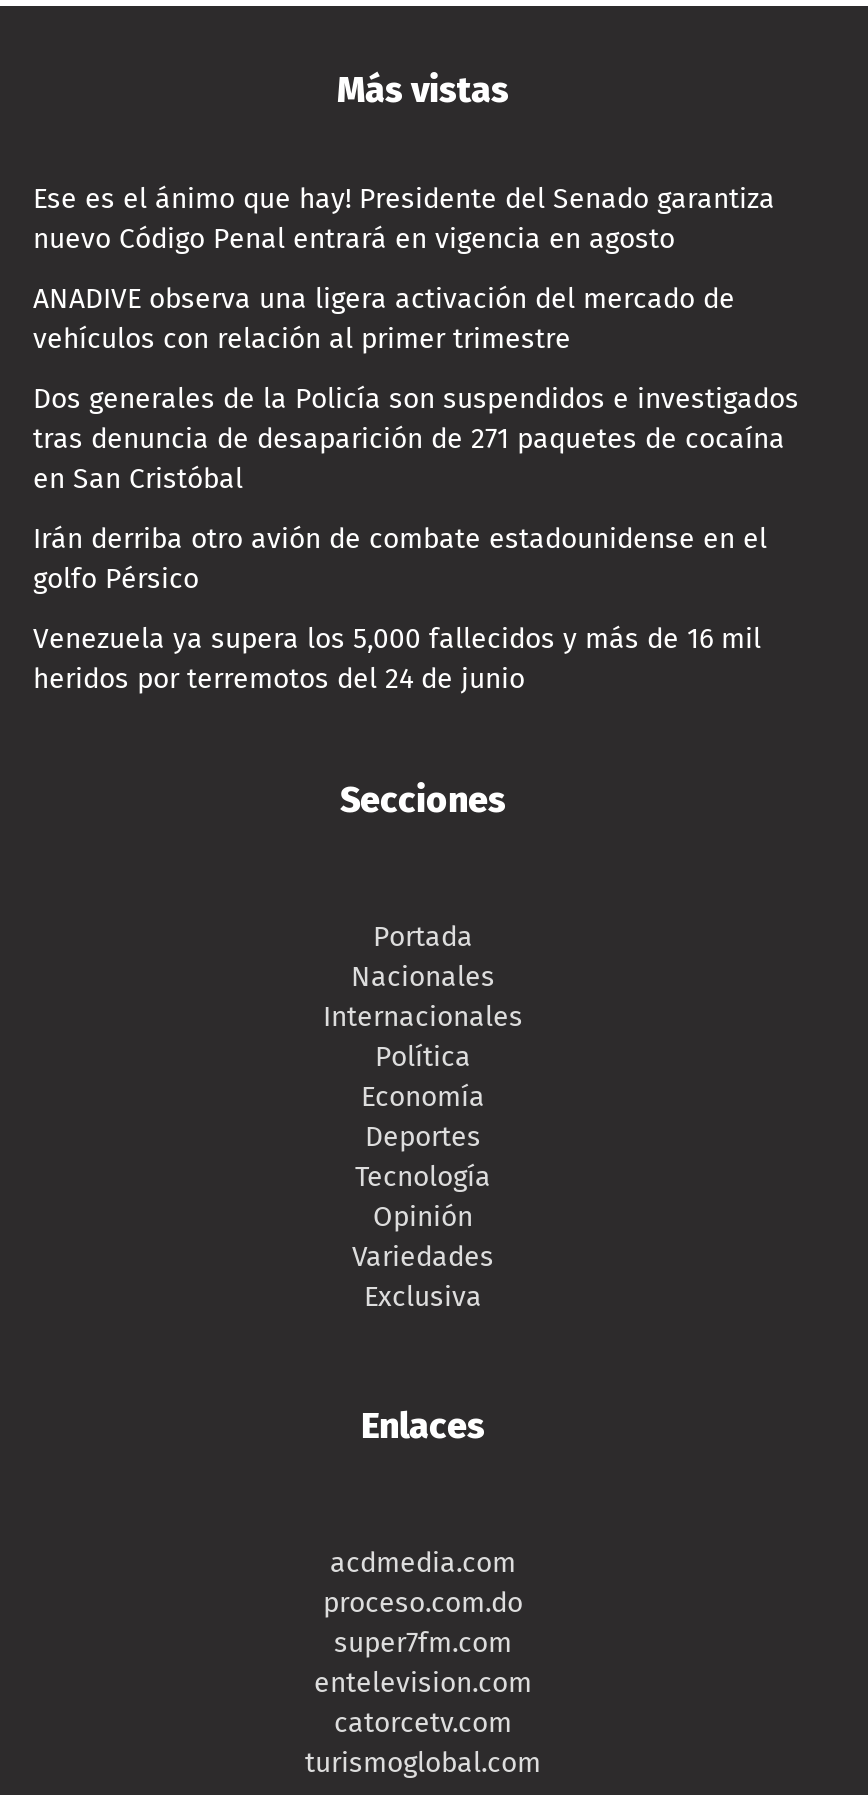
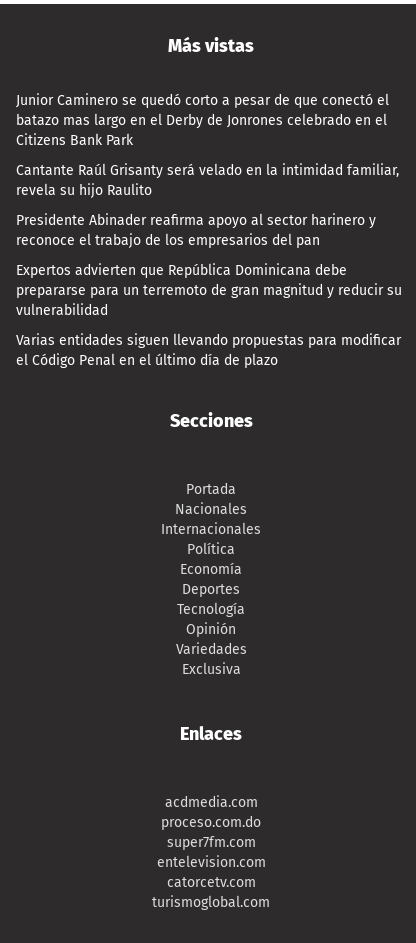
[33,183,775,257] Ese es el ánimo que hay! Presidente del Senado garantiza | nuevo Código Penal entrará en vigencia en agosto -> [16,92,389,149] Junior Caminero se quedó corto a pesar de que conectó el | batazo mas largo en el Derby de Jonrones celebrado en el | Citizens Bank Park
[33,283,735,357] ANADIVE observa una ligera activación del mercado de | vehículos con relación al primer trimestre -> [16,162,399,199] Cantante Raúl Grisanty será velado en la intimidad familiar, | revela su hijo Raulito
[33,383,799,497] Dos generales de la Policía son suspendidos e investigados | tras denuncia de desaparición de 271 paquetes de cocaína | en San Cristóbal -> [16,212,376,249] Presidente Abinader reafirma apoyo al sector harinero y | reconoce el trabajo de los empresarios del pan
[33,523,767,597] Irán derriba otro avión de combate estadounidense en el | golfo Pérsico -> [16,262,402,319] Expertos advierten que República Dominicana debe | prepararse para un terremoto de gran magnitud y reducir su | vulnerabilidad
[33,623,761,697] Venezuela ya supera los 5,000 fallecidos y más de 16 mil | heridos por terremotos del 24 de junio -> [16,332,401,369] Varias entidades siguen llevando propuestas para modificar | el Código Penal en el último día de plazo

